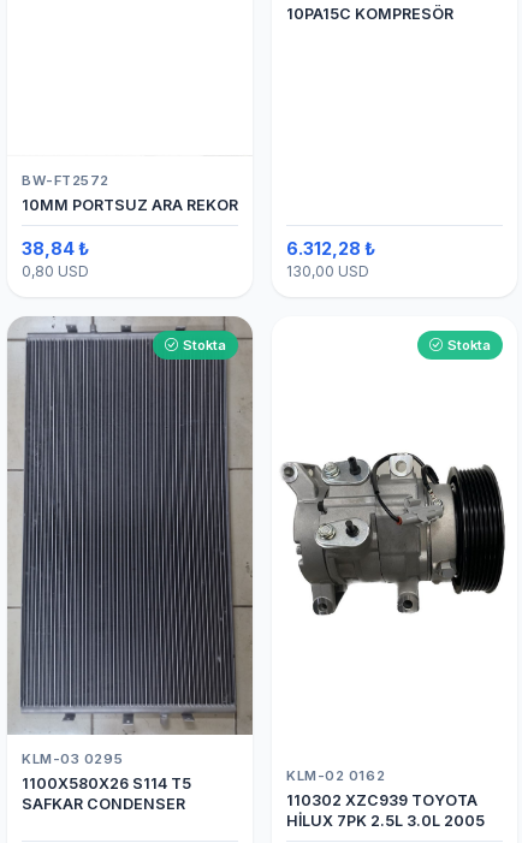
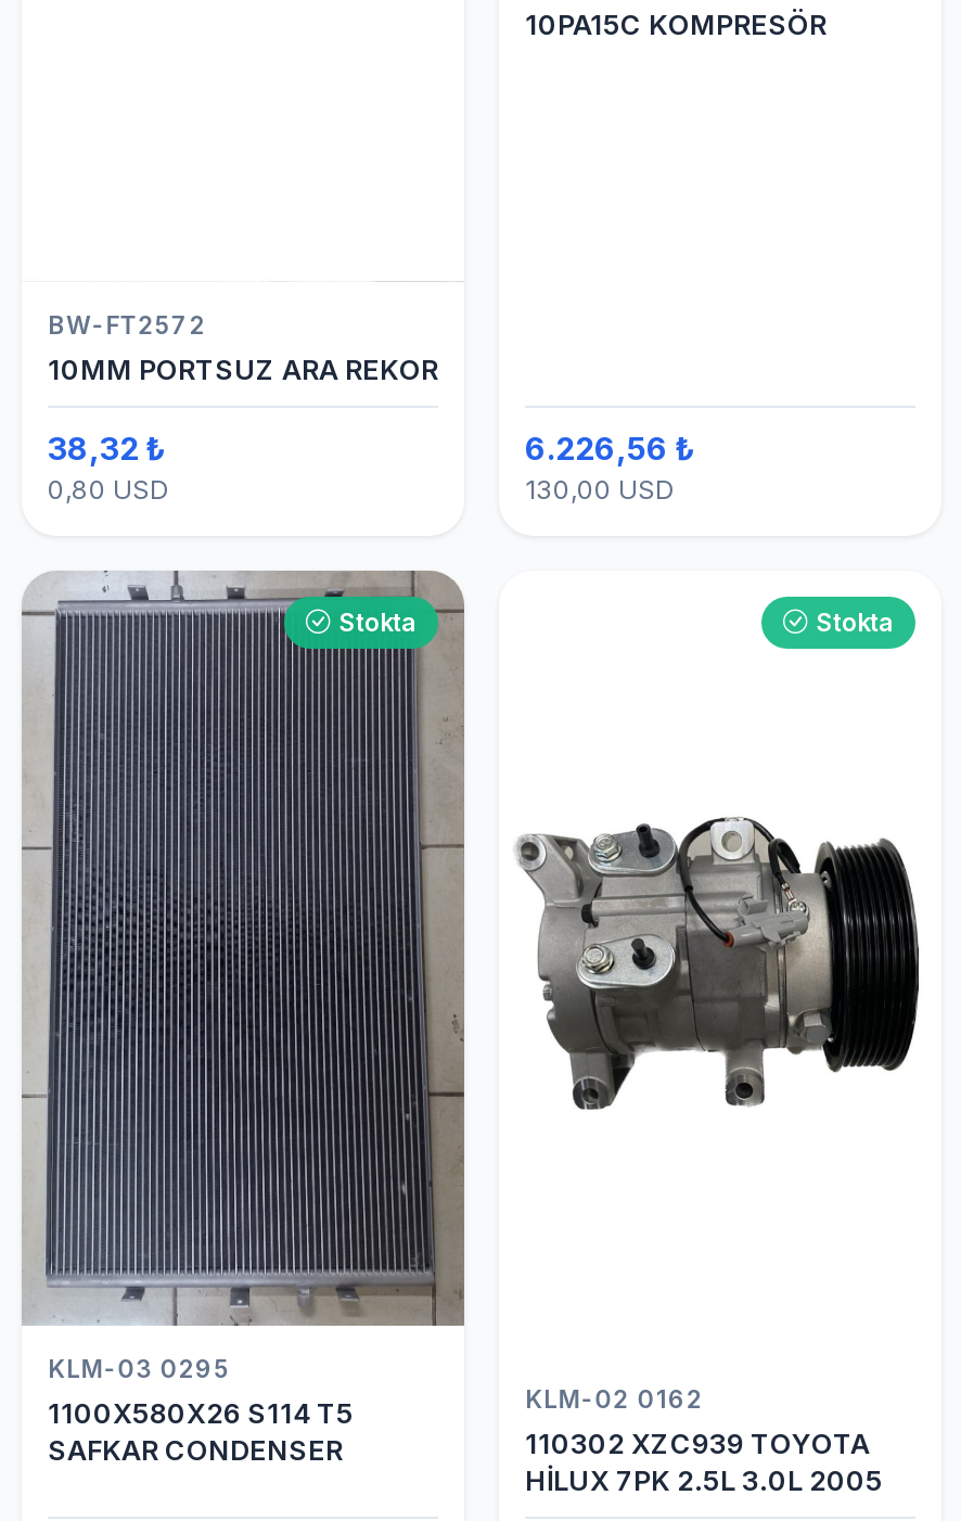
[22,238,89,258] 38,84 ₺ -> [48,429,165,465] 38,32 ₺
[286,238,375,258] 6.312,28 ₺ -> [525,429,694,465] 6.226,56 ₺

